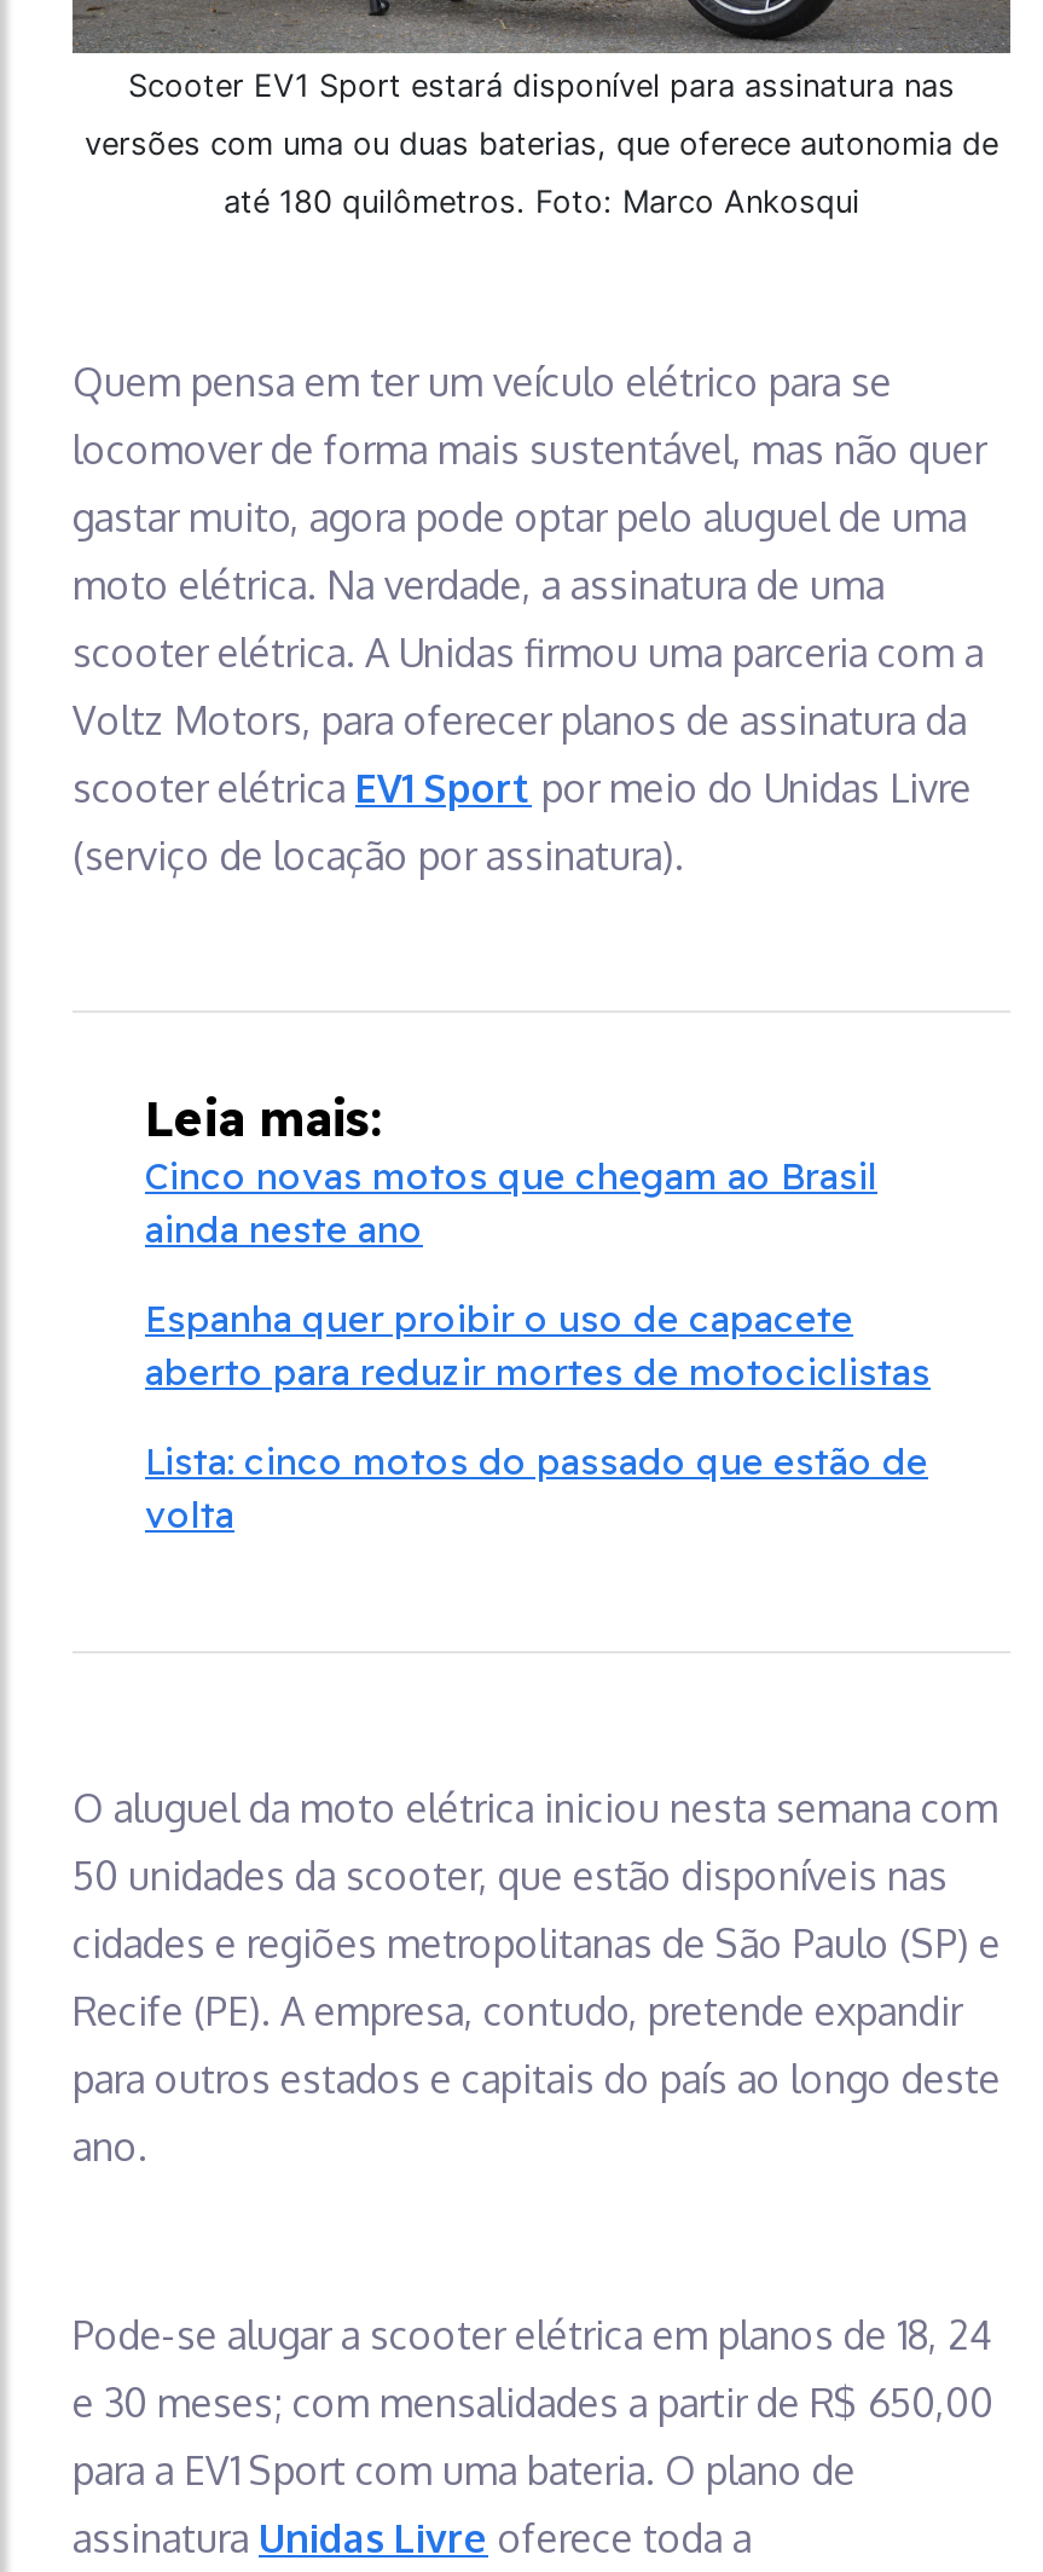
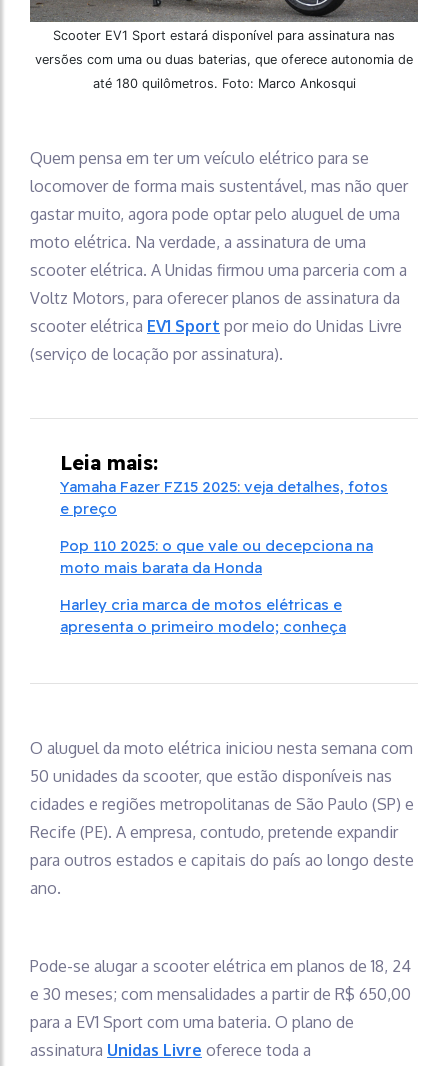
[145,1152,877,1251] Cinco novas motos que chegam ao Brasil | ainda neste ano -> [60,477,388,518] Yamaha Fazer FZ15 2025: veja detalhes, fotos | e preço
[145,1295,931,1394] Espanha quer proibir o uso de capacete | aberto para reduzir mortes de motociclistas -> [60,536,373,577] Pop 110 2025: o que vale ou decepciona na | moto mais barata da Honda
[145,1438,928,1537] Lista: cinco motos do passado que estão de | volta -> [60,595,346,636] Harley cria marca de motos elétricas e | apresenta o primeiro modelo; conheça

